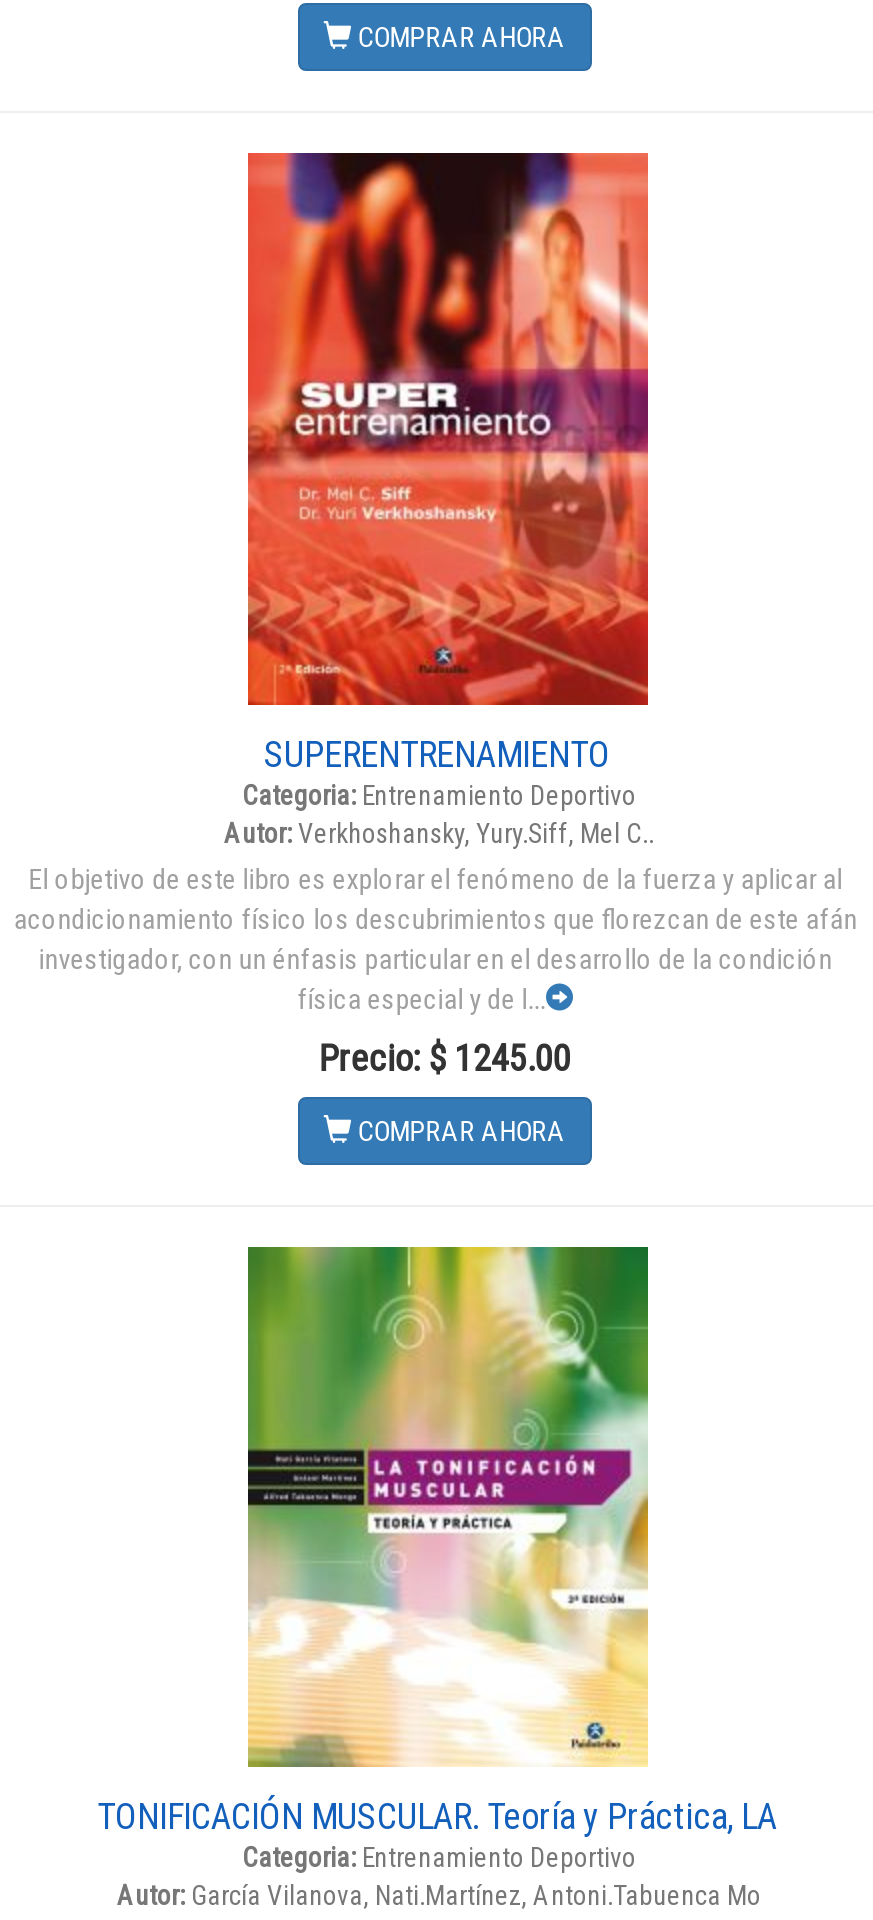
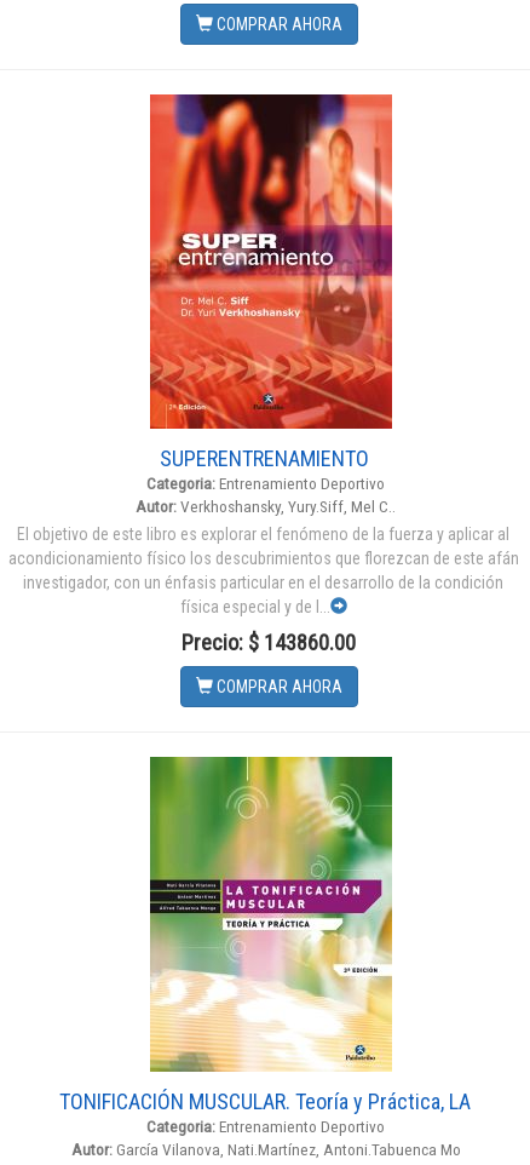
[319,1037,571,1079] Precio: $ 1245.00 -> [182,630,356,655] Precio: $ 143860.00

